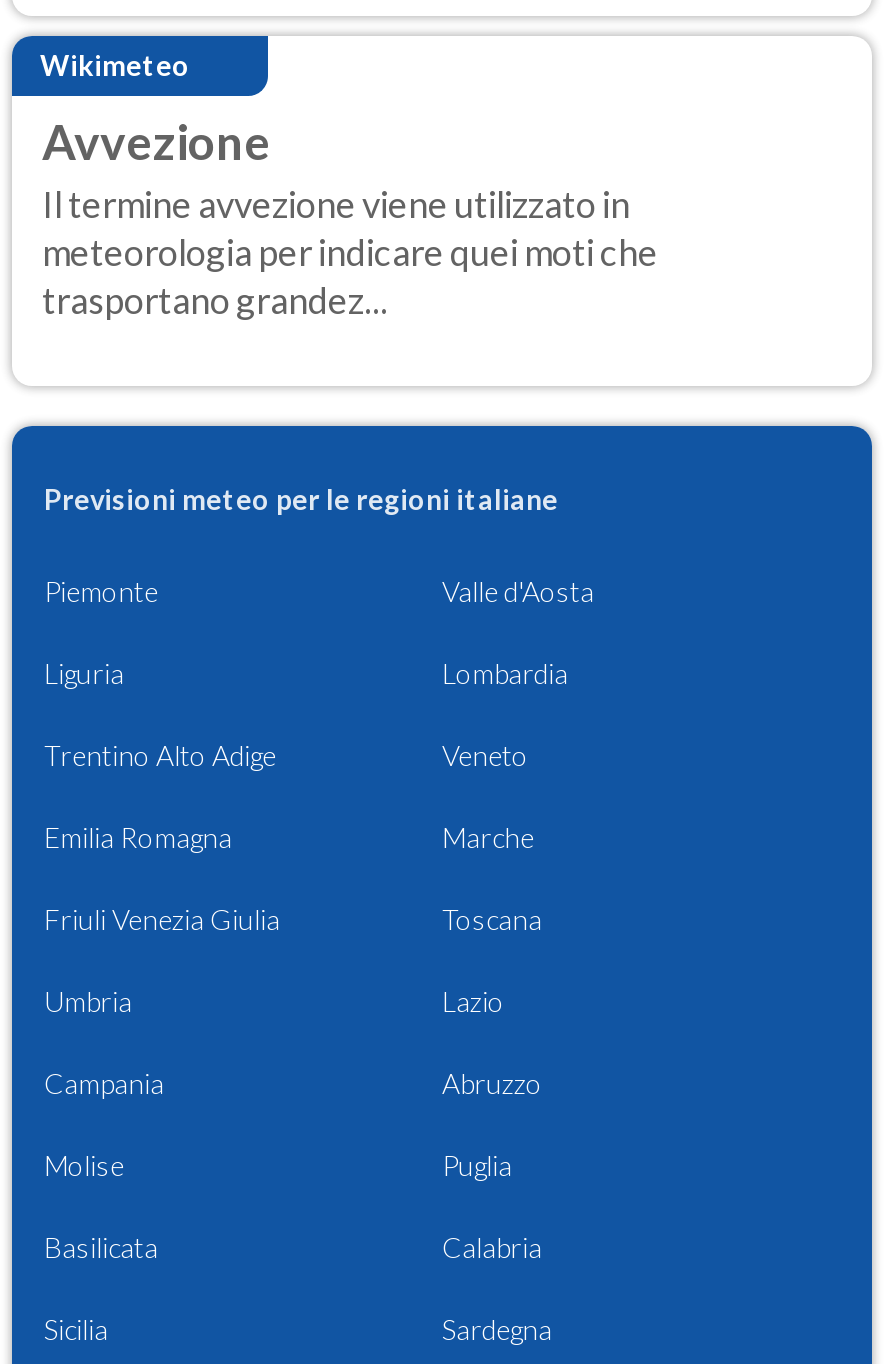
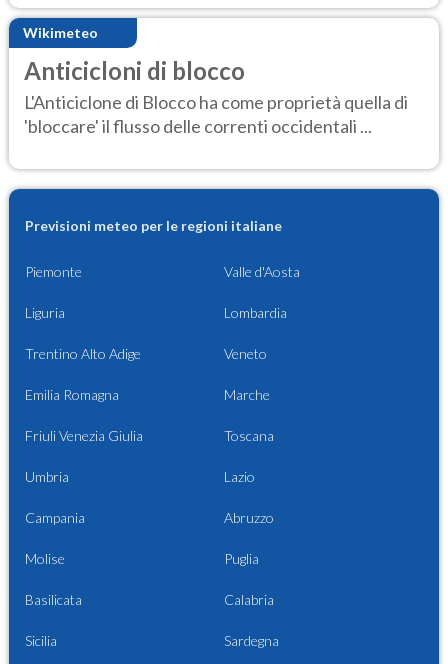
[42,112,658,323] Avvezione | Il termine avvezione viene utilizzato in | meteorologia per indicare quei moti che | trasportano grandez... -> [24,56,408,137] Anticicloni di blocco | L'Anticiclone di Blocco ha come proprietà quella di | 'bloccare' il flusso delle correnti occidentali ...

